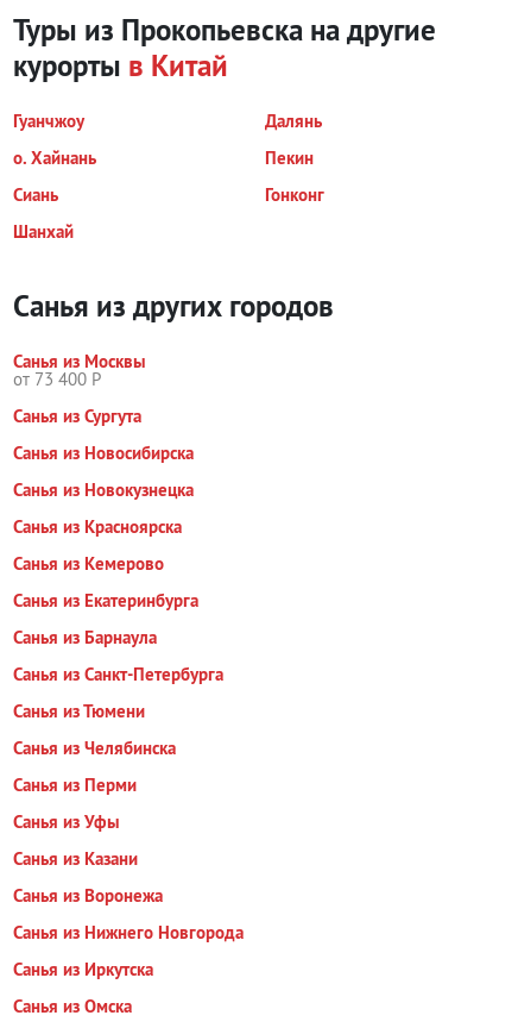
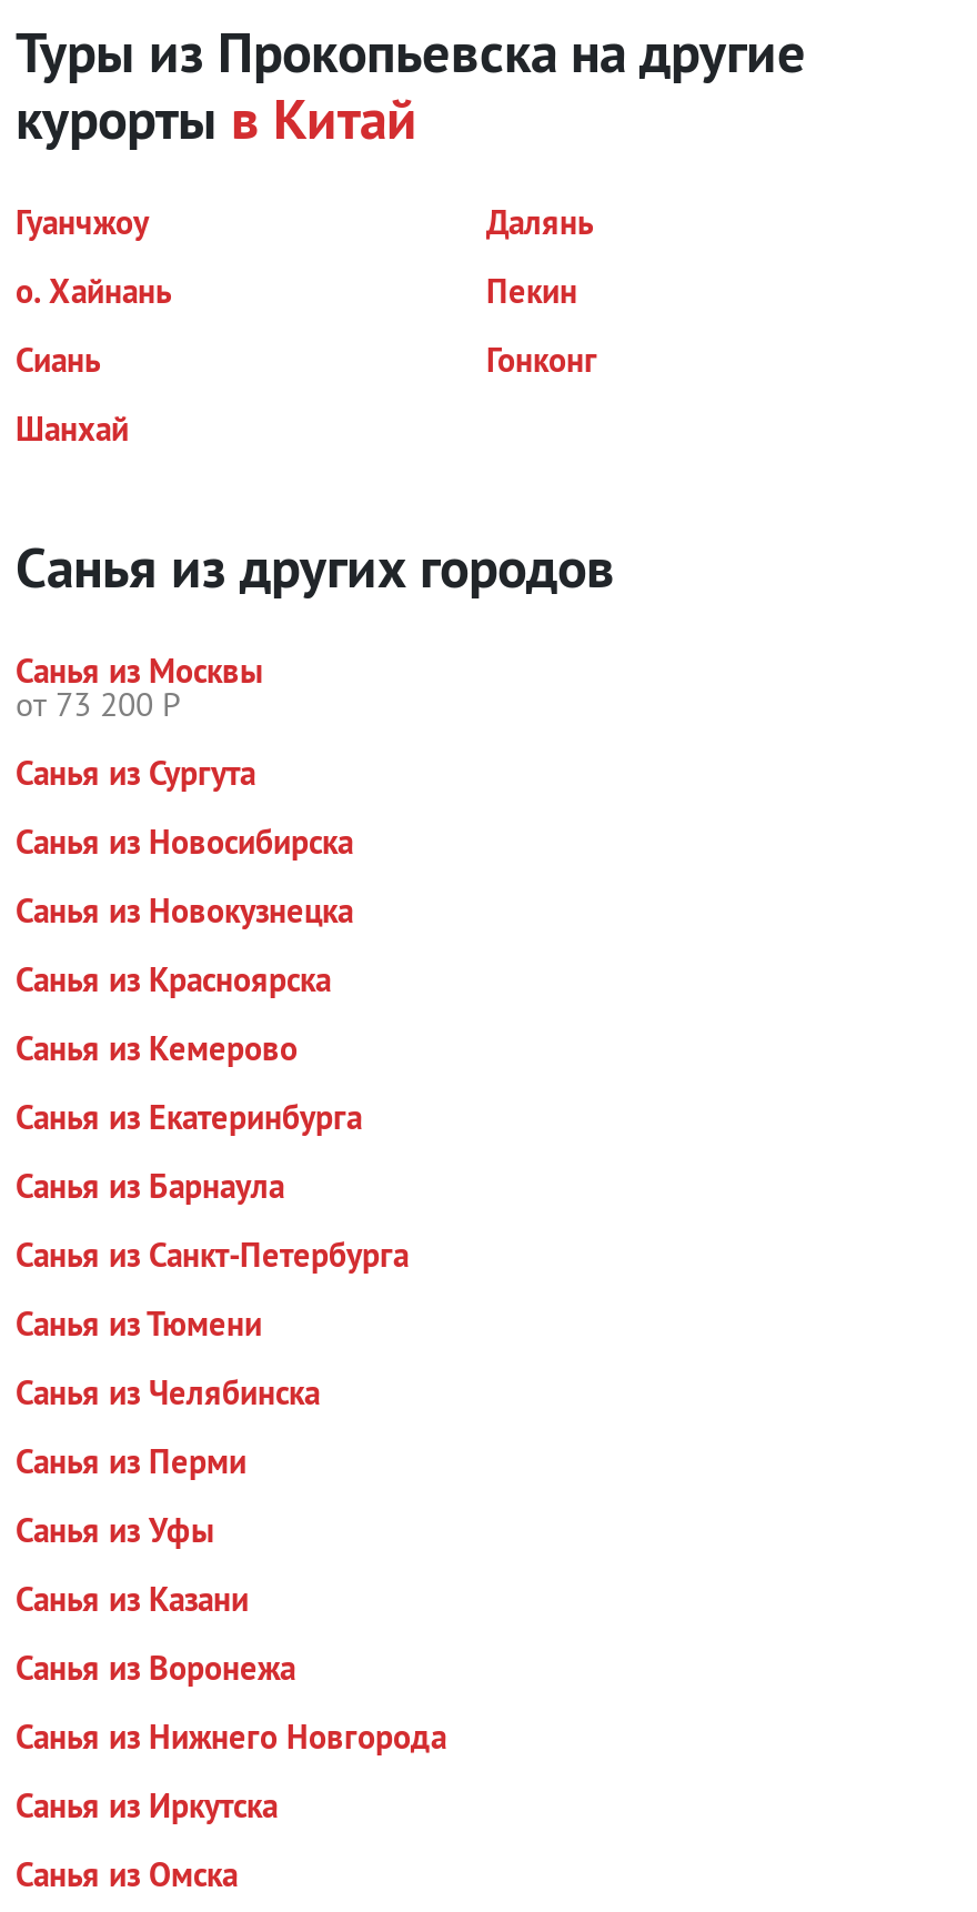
[13,368,101,390] от 73 400 Р -> [16,683,180,725] от 73 200 Р

